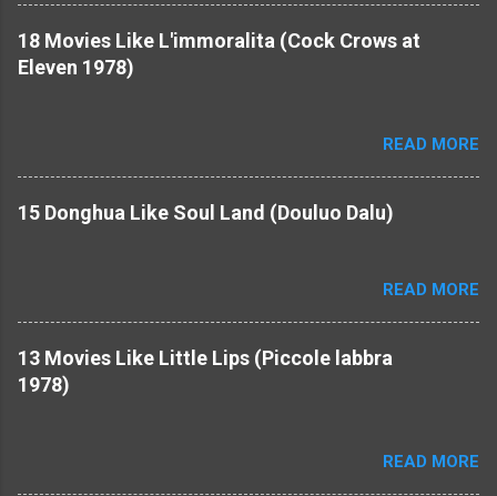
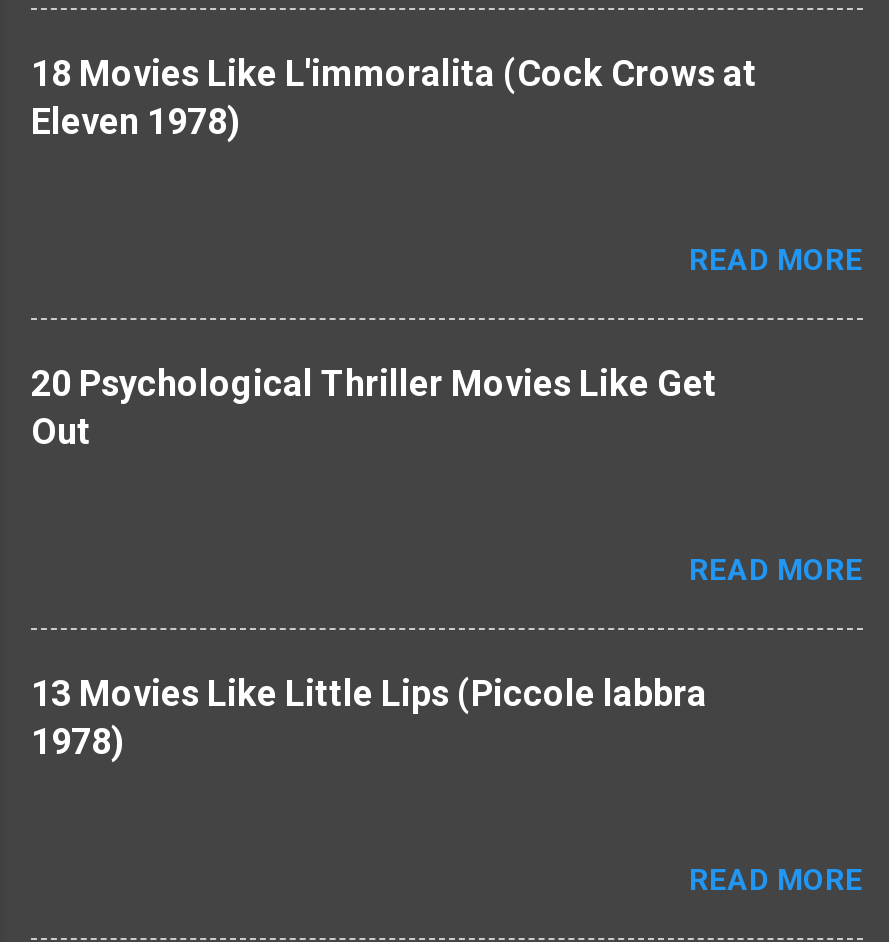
[18,201,394,224] 15 Donghua Like Soul Land (Douluo Dalu) -> [31,362,717,452] 20 Psychological Thriller Movies Like Get | Out

